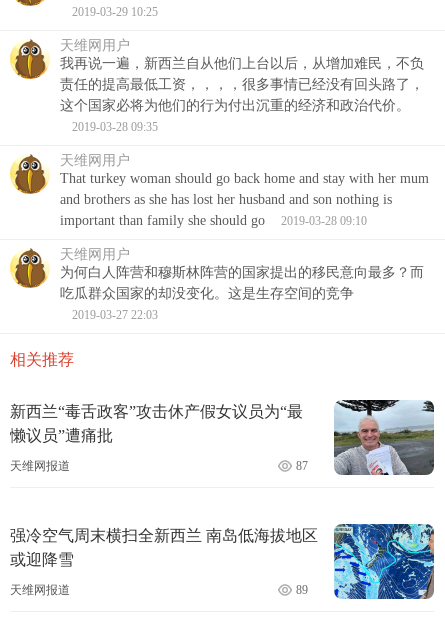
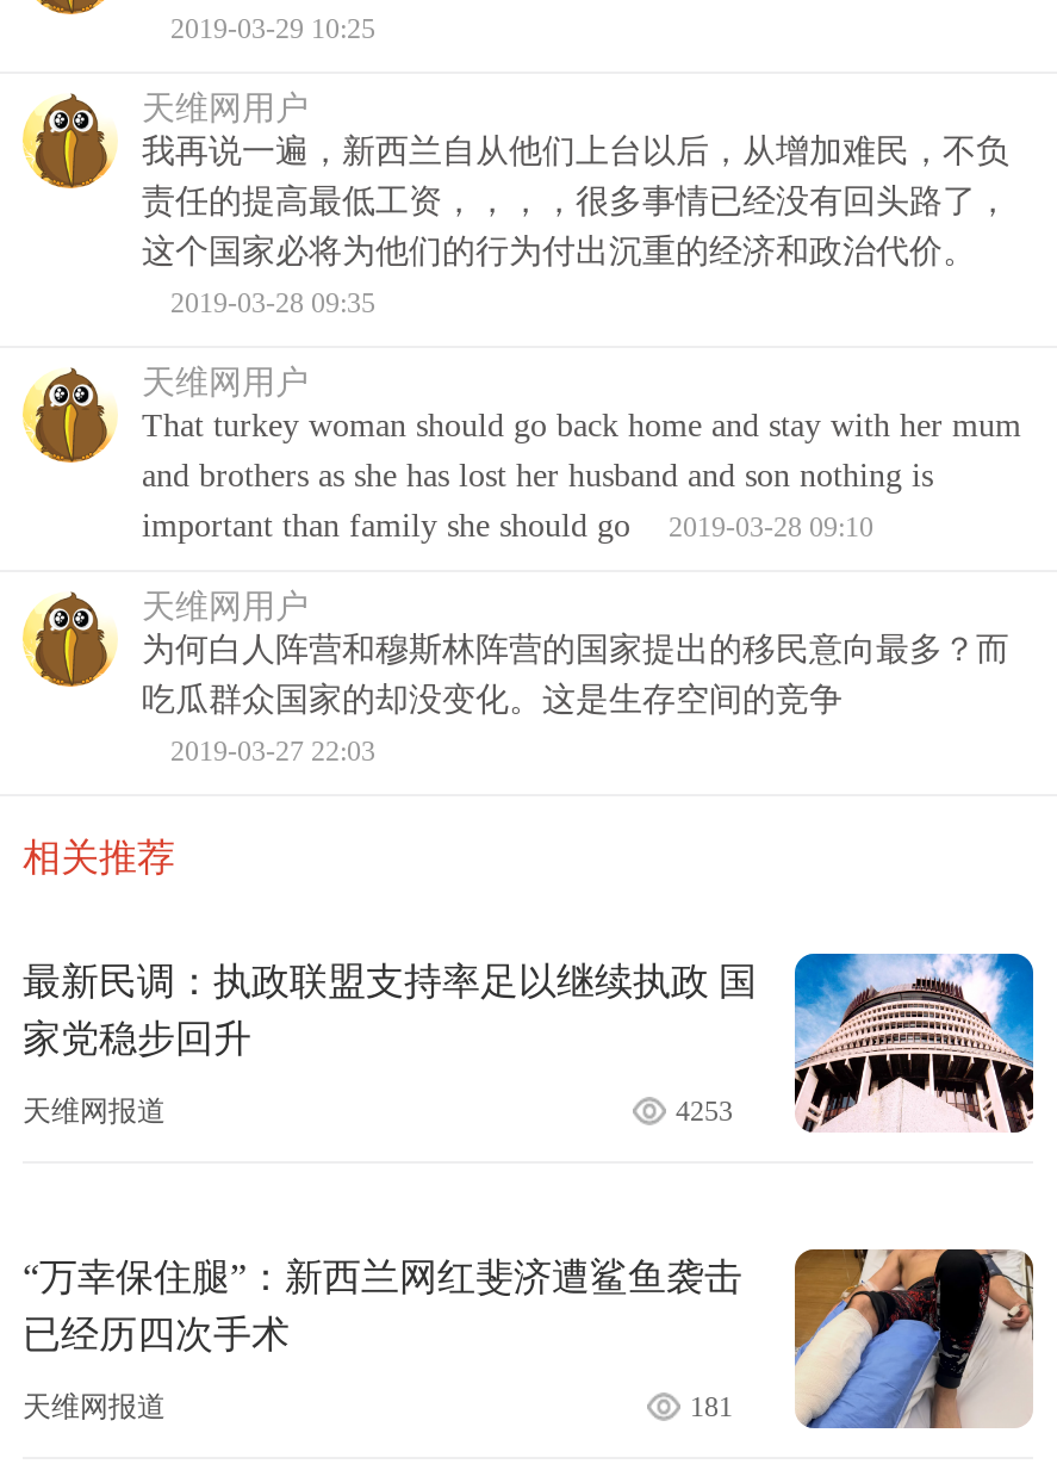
[10,403,303,444] 新西兰“毒舌政客”攻击休产假女议员为“最 | 懒议员”遭痛批 -> [23,960,757,1058] 最新民调：执政联盟支持率足以继续执政 国 | 家党稳步回升
[296,399,435,476] [image] | 87 -> [676,951,1036,1133] [image] | 4253
[10,523,435,600] [image] | 强冷空气周末横扫全新西兰 南岛低海拔地区 | 或迎降雪 -> [23,1247,1033,1431] [image] | “万幸保住腿”：新西兰网红斐济遭鲨鱼袭击 | 已经历四次手术
[296,583,308,597] 89 -> [690,1389,733,1423] 181

